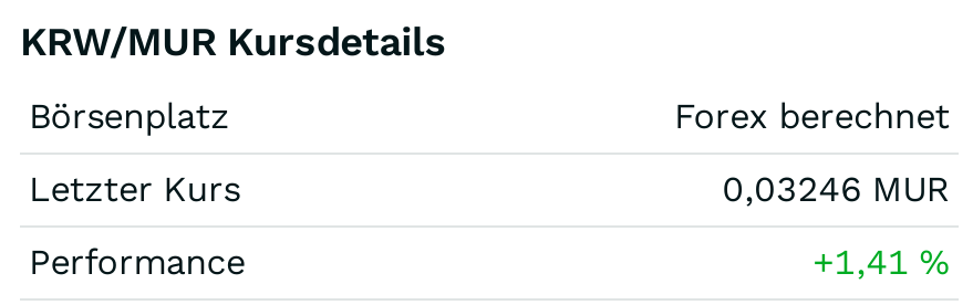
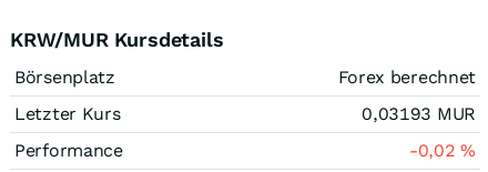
[722,168,950,210] 0,03246 MUR -> [362,103,476,124] 0,03193 MUR
[813,241,950,283] +1,41% -> [409,140,476,161] -0,02%

